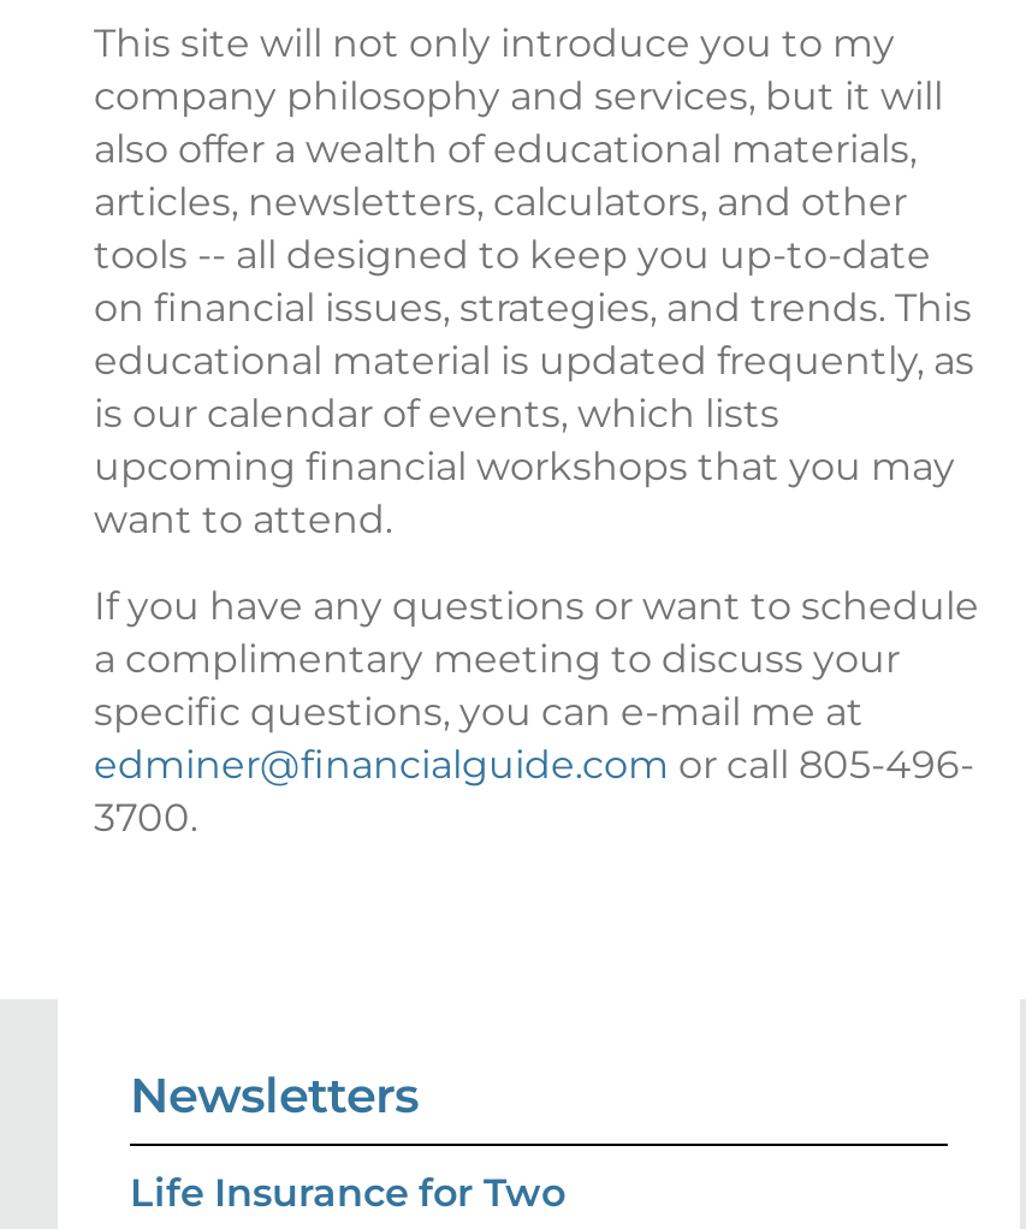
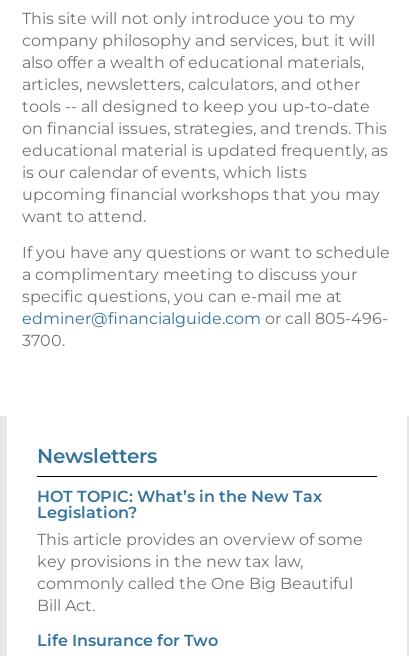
none -> [37,487,363,615] HOT TOPIC: What’s in the New Tax | Legislation? | This article provides an overview of some | key provisions in the new tax law, | commonly called the One Big Beautiful | Bill Act.

